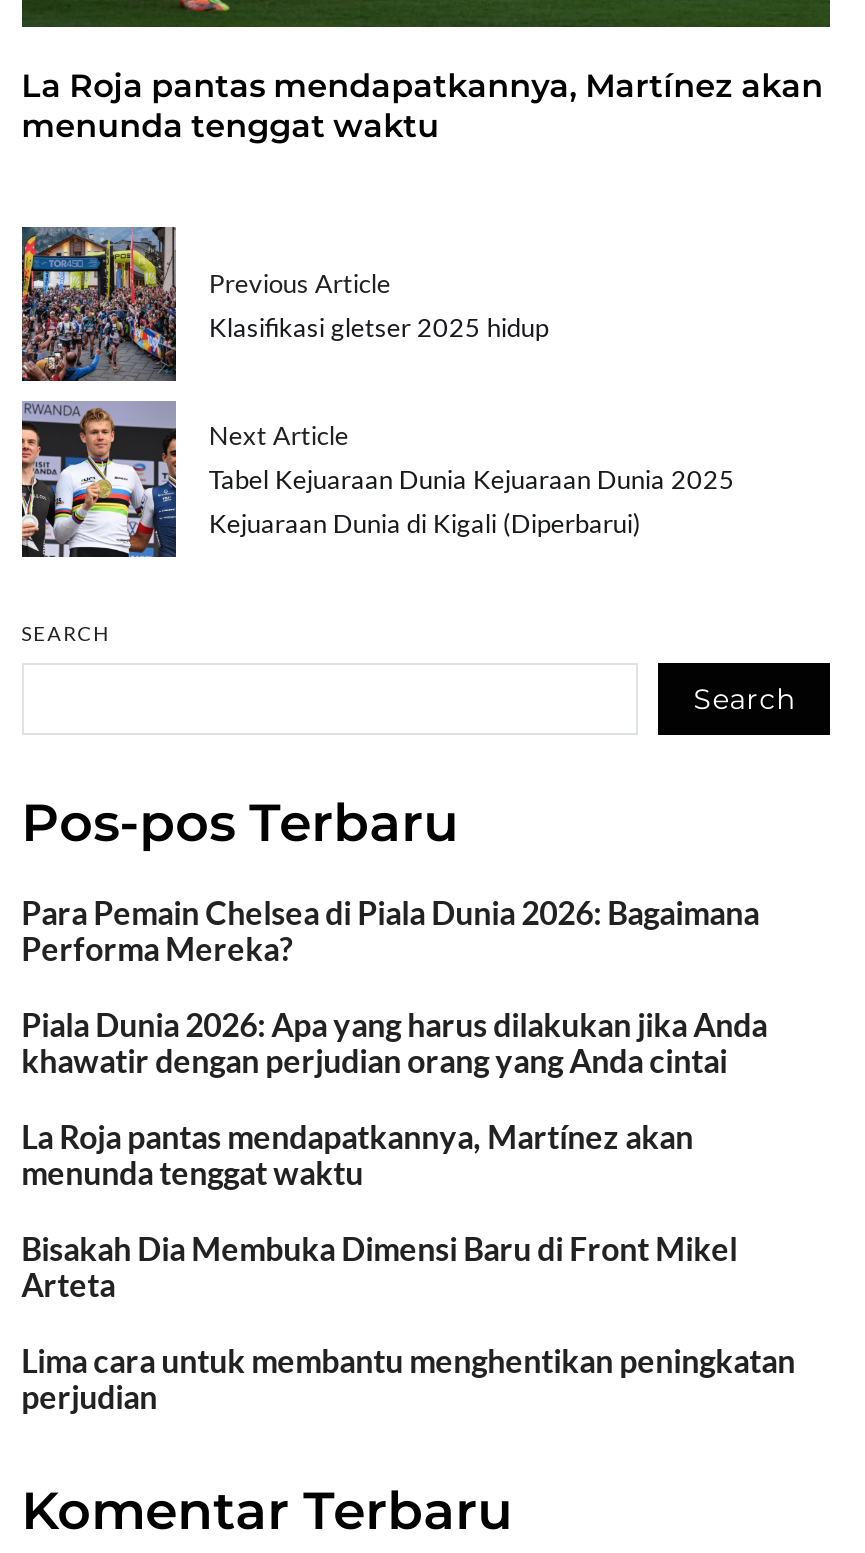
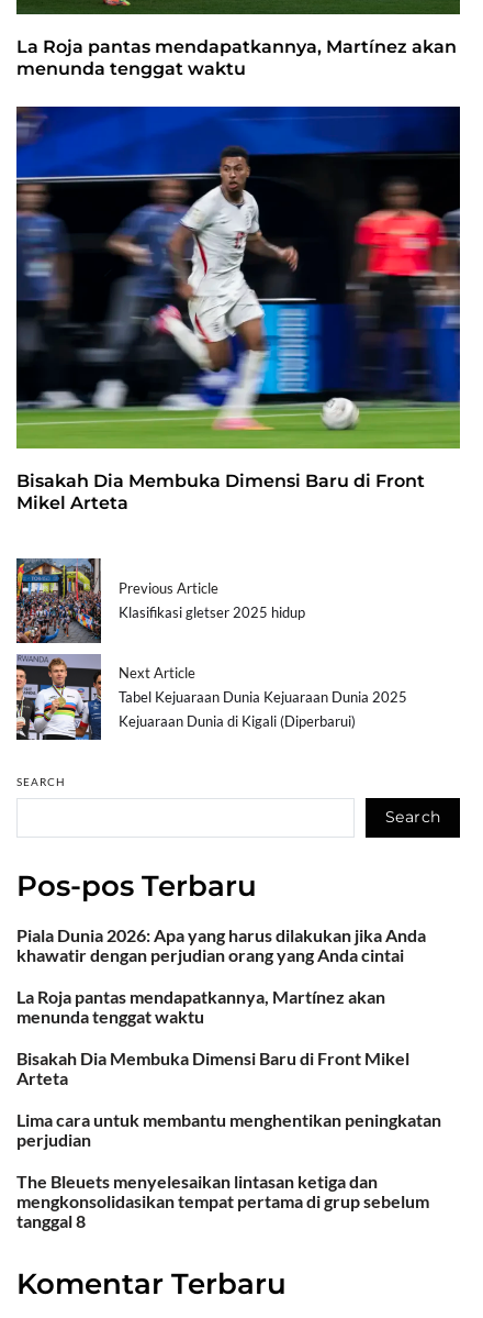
none -> [15,106,461,513] [image] | Bisakah Dia Membuka Dimensi Baru di Front | Mikel Arteta
[21,894,759,968] Para Pemain Chelsea di Piala Dunia 2026: Bagaimana | Performa Mereka? -> none
none -> [16,1171,429,1231] The Bleuets menyelesaikan lintasan ketiga dan | mengkonsolidasikan tempat pertama di grup sebelum | tanggal 8

